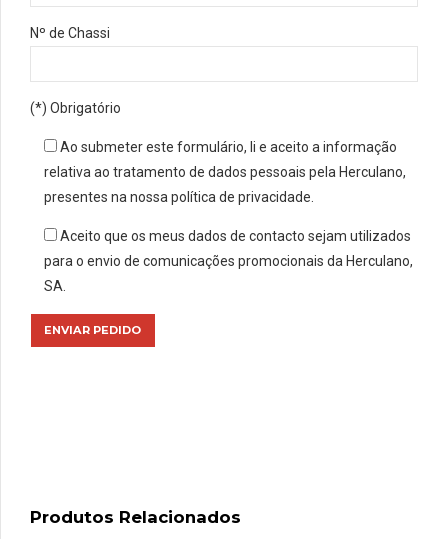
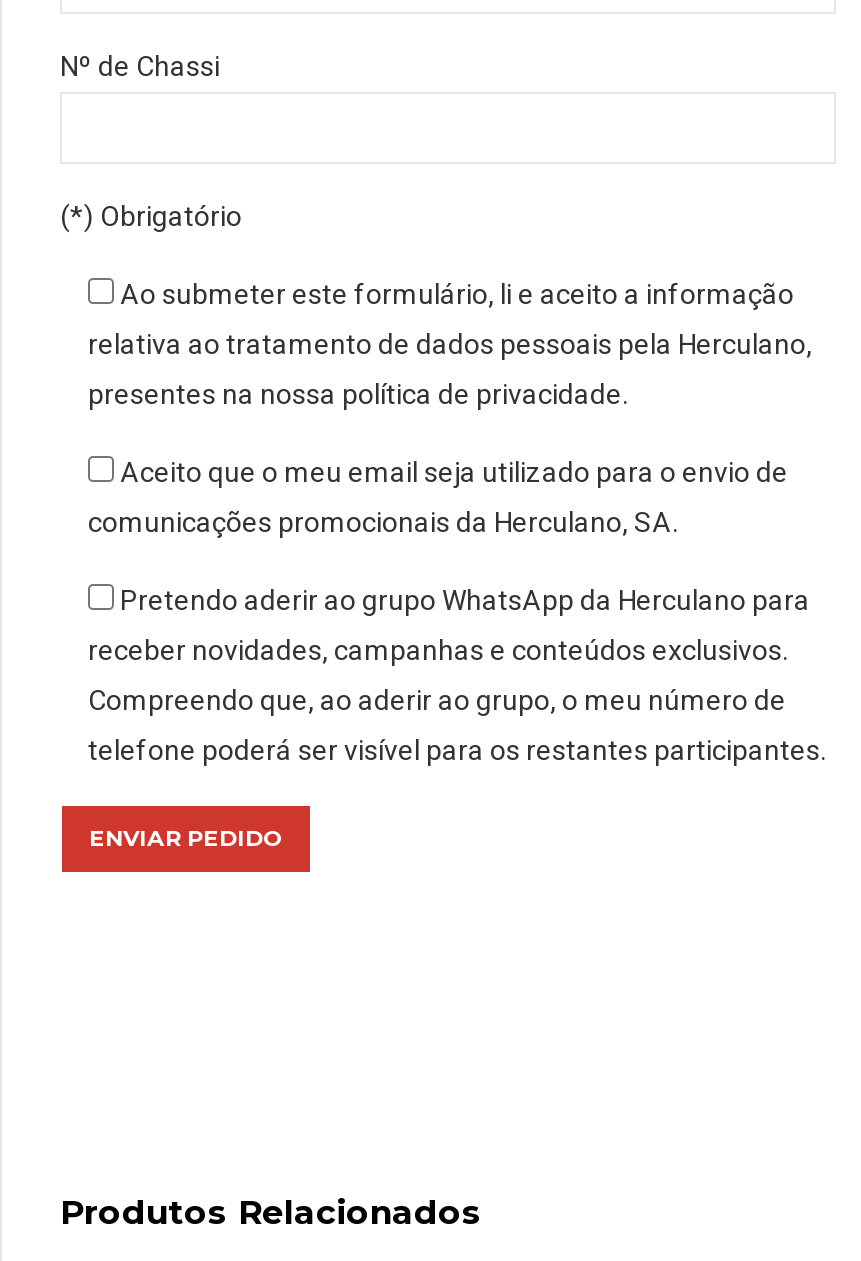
[44,228,413,294] Aceito que os meus dados de contacto sejam utilizados | para o envio de comunicações promocionais da Herculano, | SA. -> [88,455,826,765] Aceito que o meu email seja utilizado para o envio de | comunicações promocionais da Herculano, SA. | Pretendo aderir ao grupo WhatsApp da Herculano para | receber novidades, campanhas e conteúdos exclusivos. | Compreendo que, ao aderir ao grupo, o meu número de | telefone poderá ser visível para os restantes participantes.

